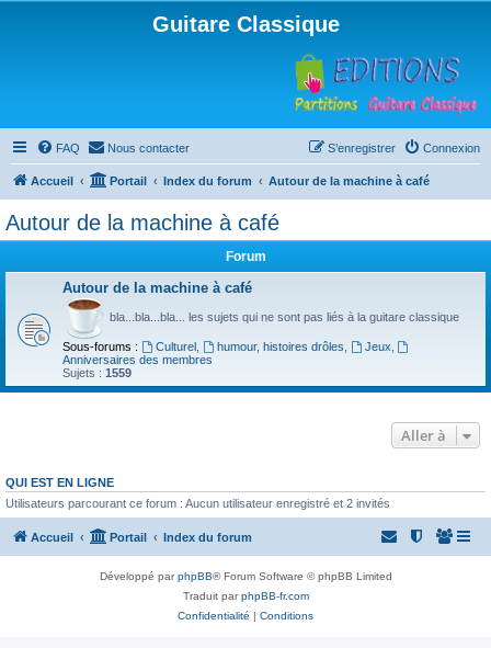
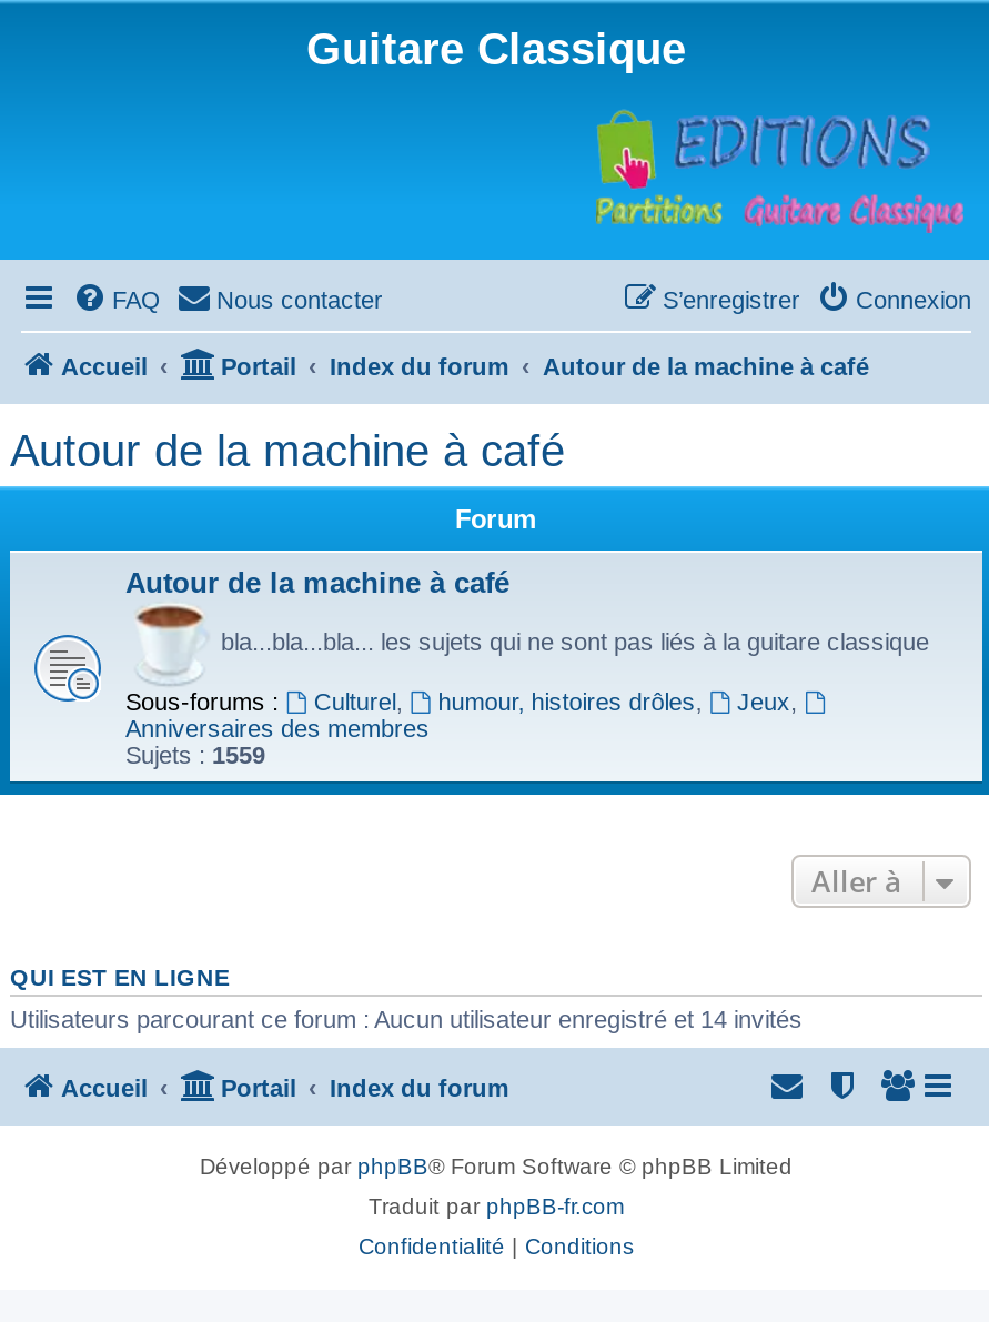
[5,497,390,510] Utilisateurs parcourant ce forum : Aucun utilisateur enregistré et 2 invités -> [10,1006,803,1032] Utilisateurs parcourant ce forum : Aucun utilisateur enregistré et 14 invités

